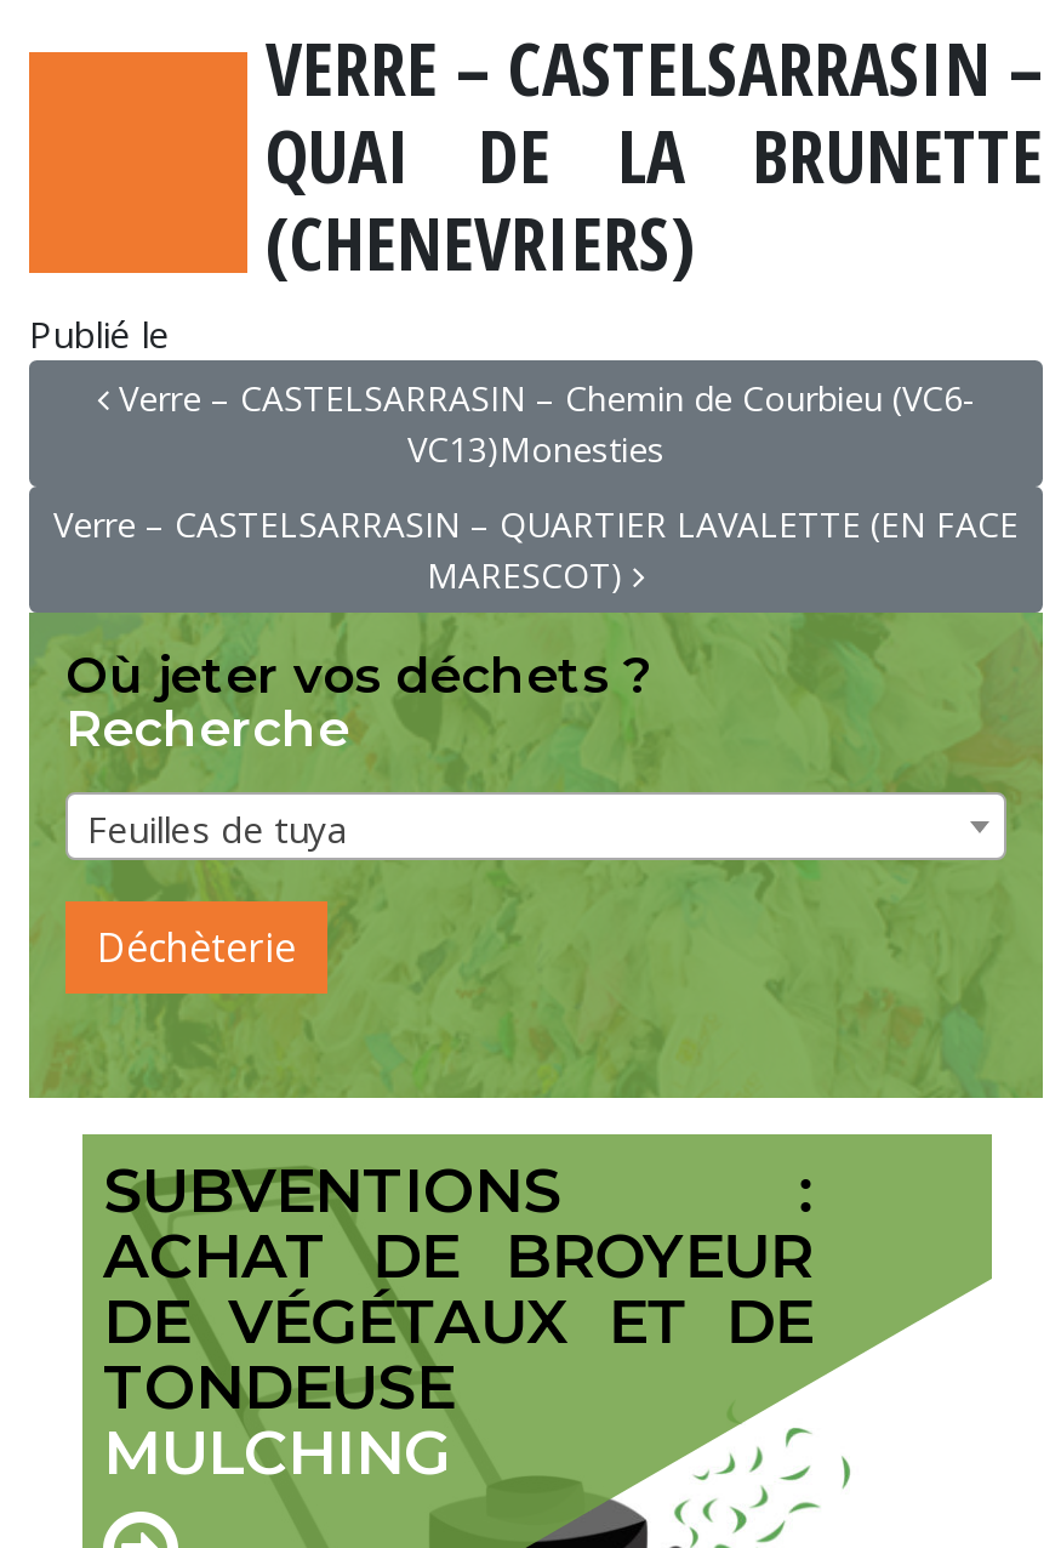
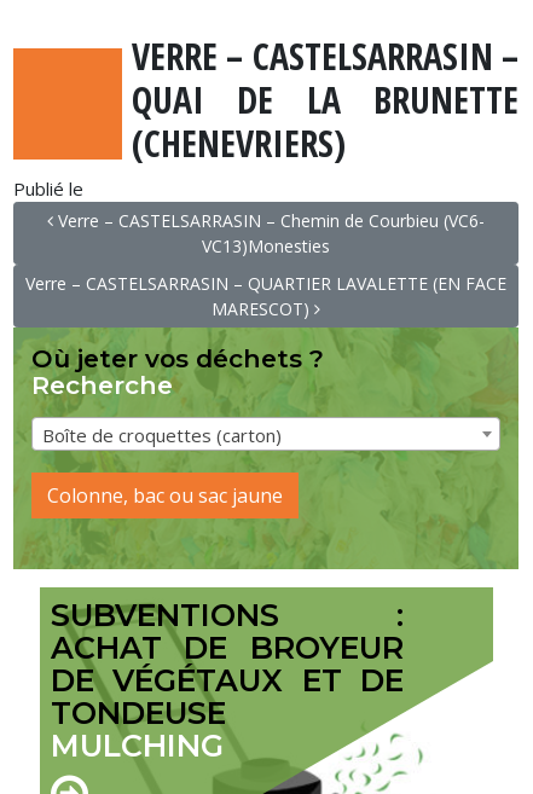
[87,804,347,853] Feuilles de tuya -> [42,423,282,448] Boîte de croquettes (carton)
[97,921,296,975] Déchèterie -> [47,482,283,508] Colonne, bac ou sac jaune

